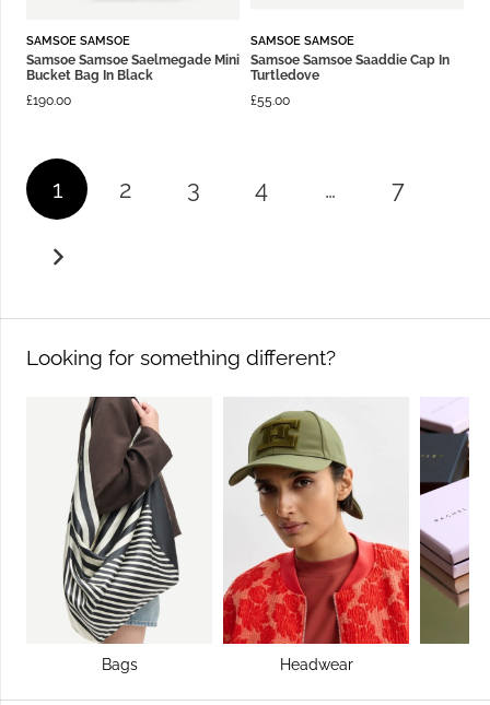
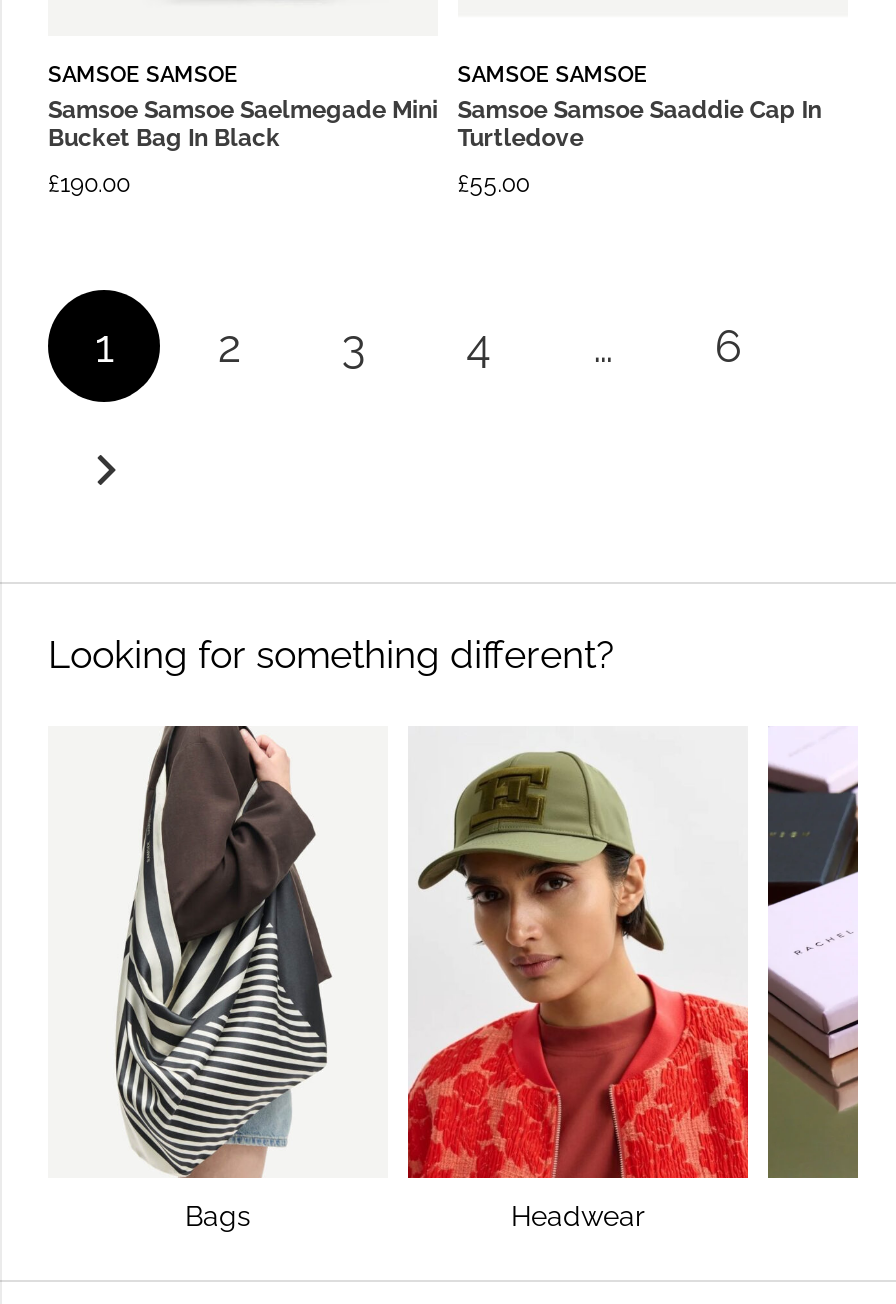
[391,175,405,203] 7 -> [715,320,741,372] 6

